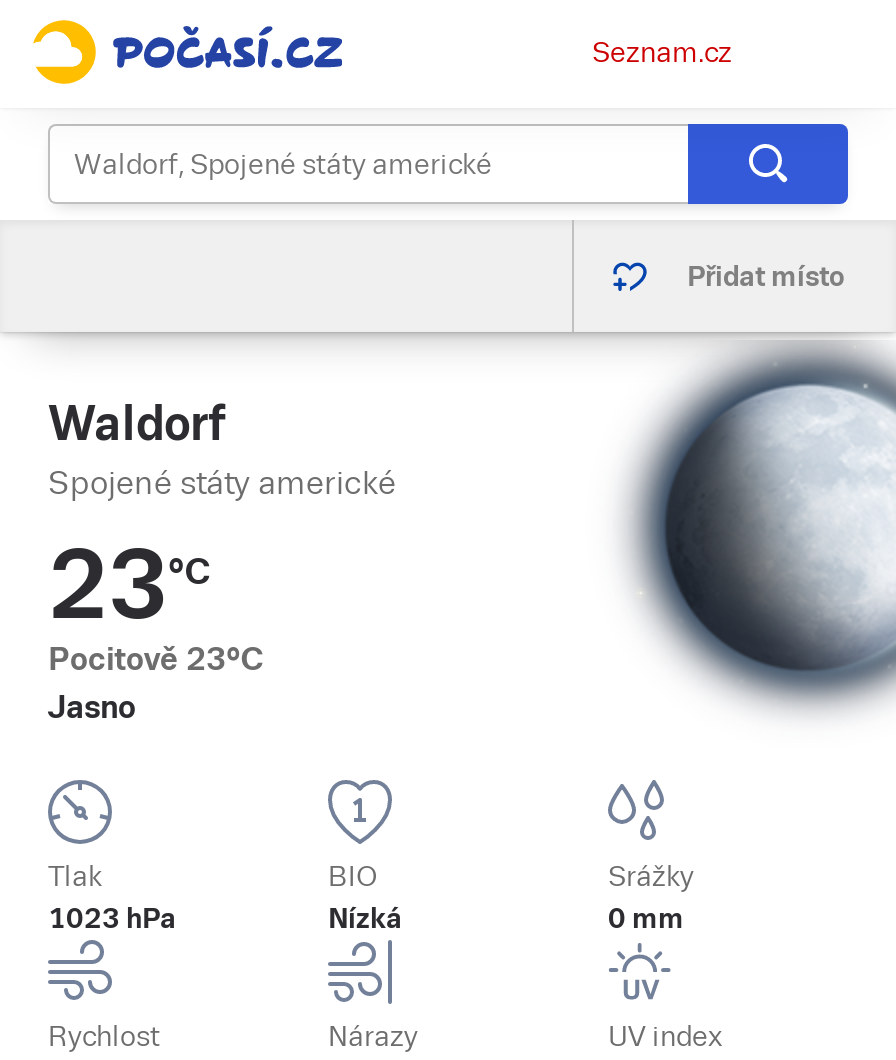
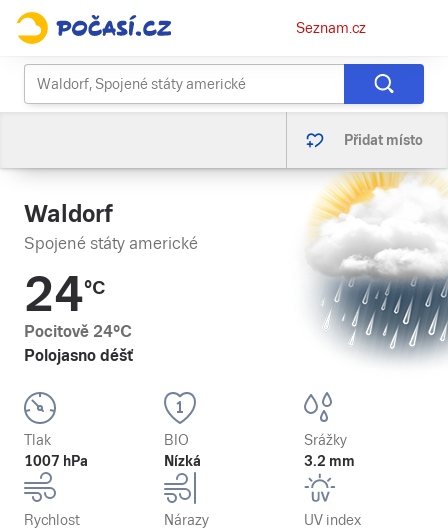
[622,340,890,694] [image] -> [309,171,445,349] [image]
[48,530,264,726] 23°C | Pocitově 23°C | Jasno -> [24,267,133,365] 24°C | Pocitově 24°C | Polojasno déšť
[48,902,176,934] 1023 hPa -> [24,453,88,469] 1007 hPa
[608,902,684,934] 0 mm -> [304,453,355,469] 3.2 mm

